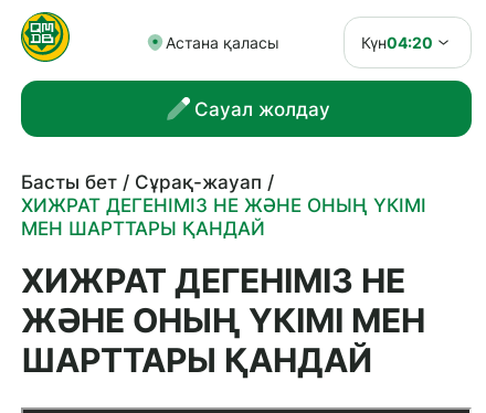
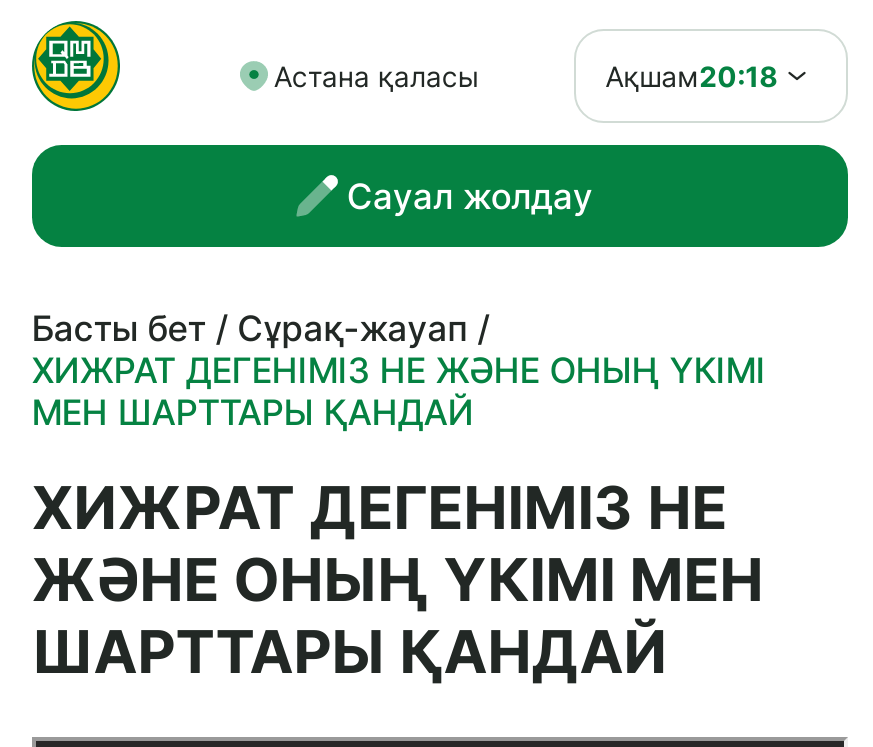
[361,33,433,52] Күн04:20 -> [605,59,777,93] Ақшам20:18

